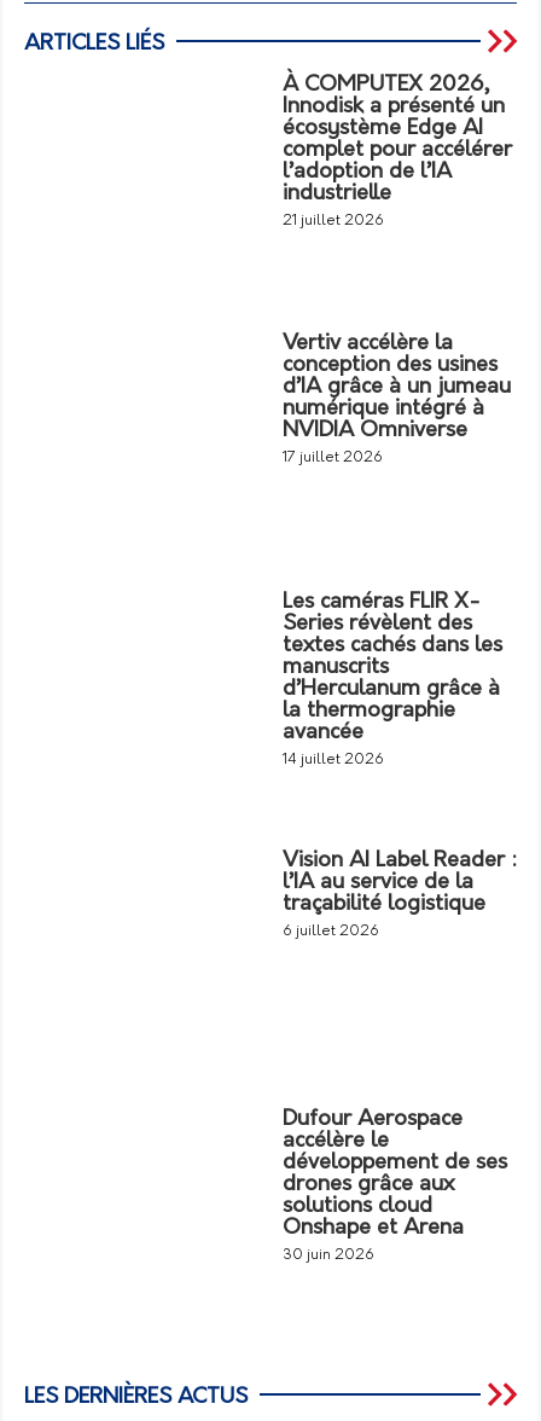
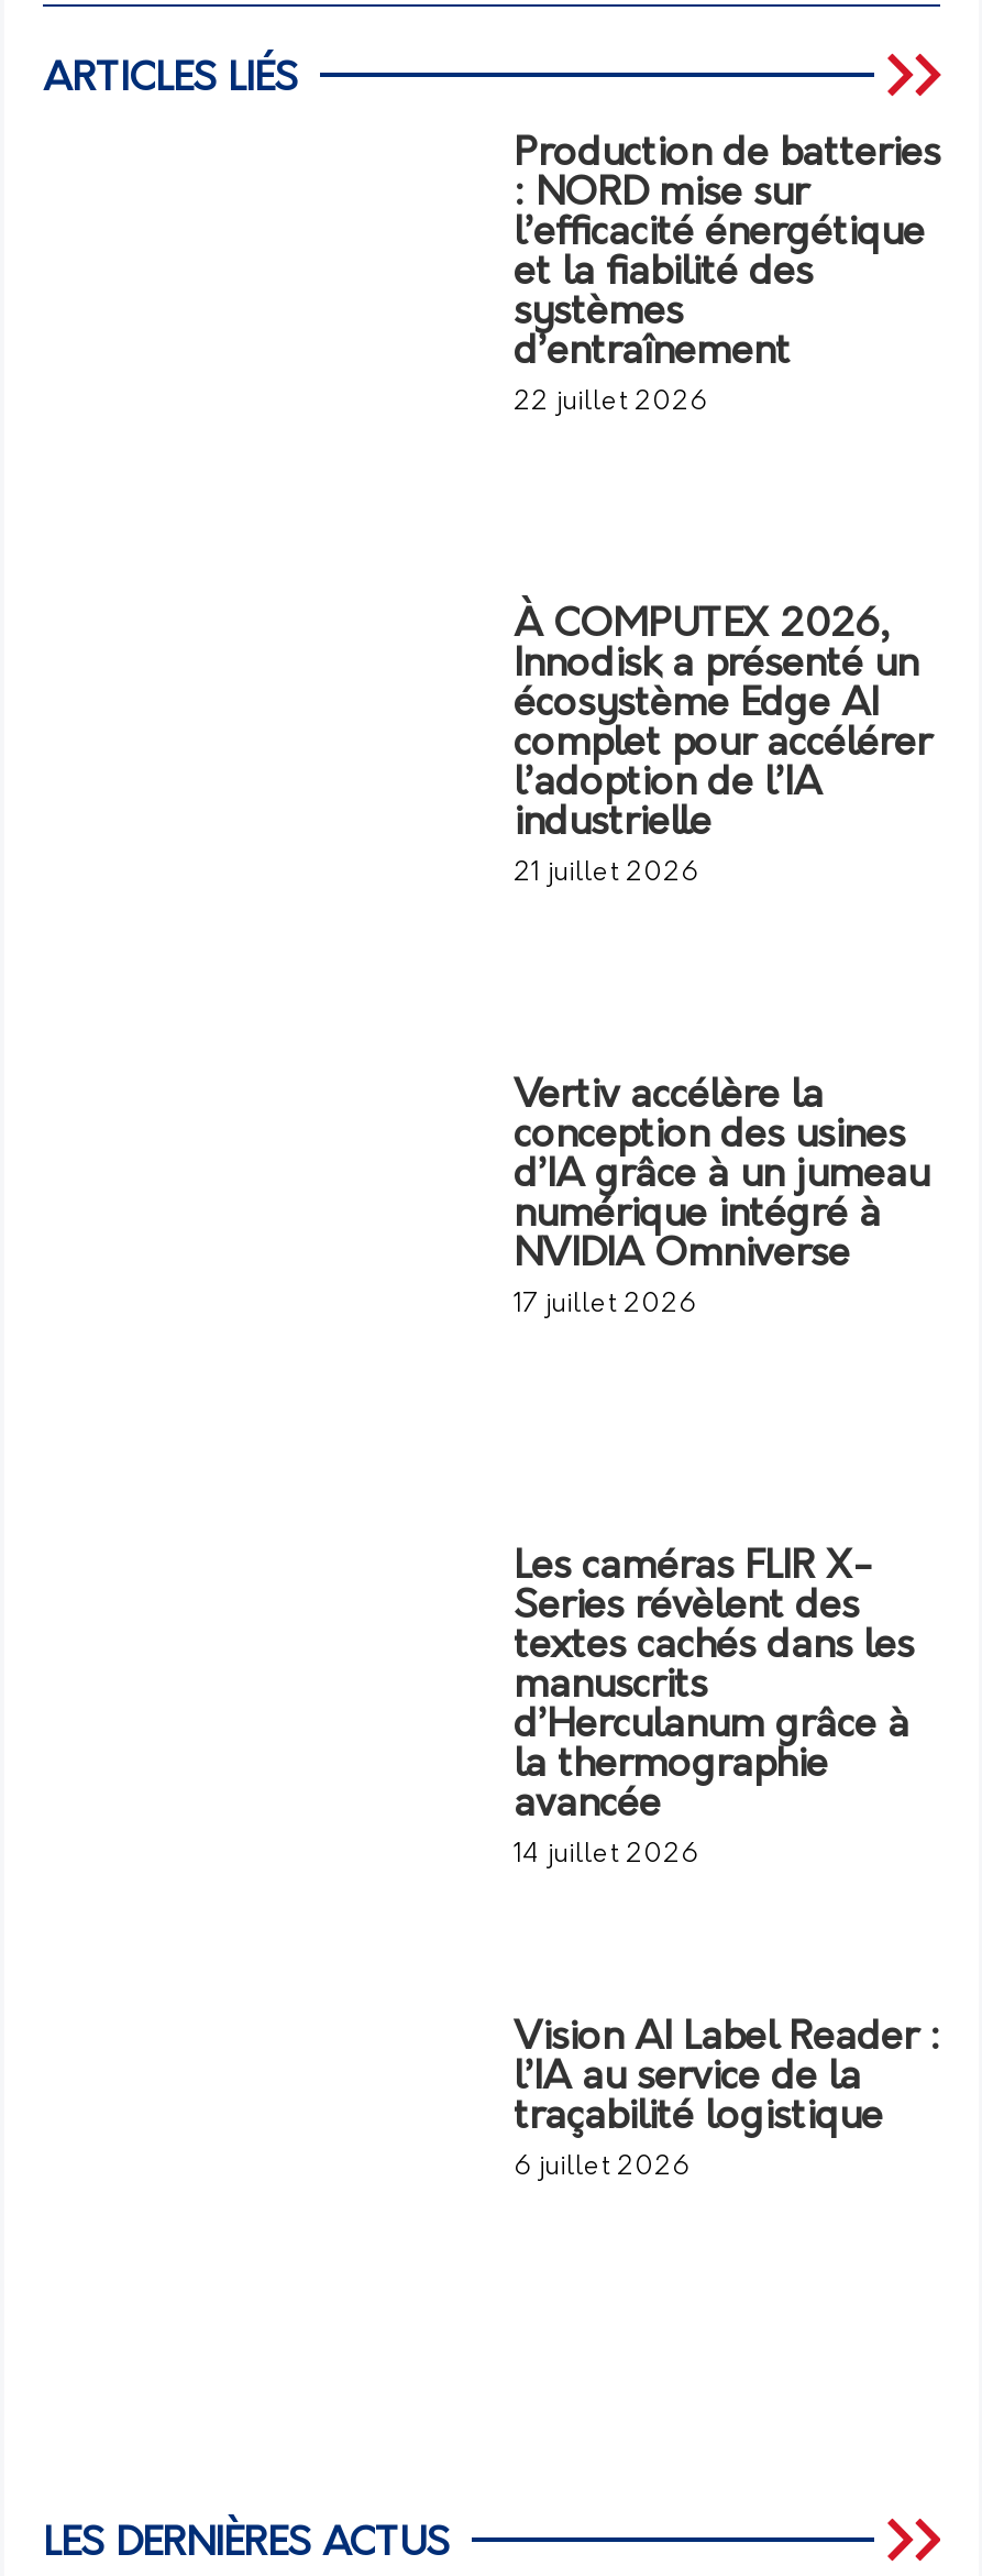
none -> [514,133,940,415] Production de batteries | : NORD mise sur | l’efficacité énergétique | et la fiabilité des | systèmes | d’entraînement | 22 juillet 2026
moved [283,73,517,938] -> [514,604,940,2180]: À COMPUTEX 2026, | Innodisk a présenté un | écosystème Edge AI | ... | traçabilité logistique | 6 juillet 2026
[283,1108,507,1262] Dufour Aerospace | accélère le | développement de ses | drones grâce aux | solutions cloud | Onshape et Arena | 30 juin 2026 -> none

